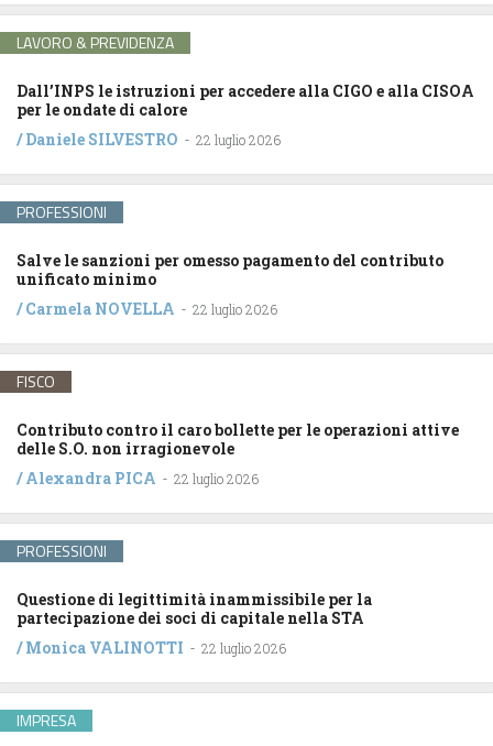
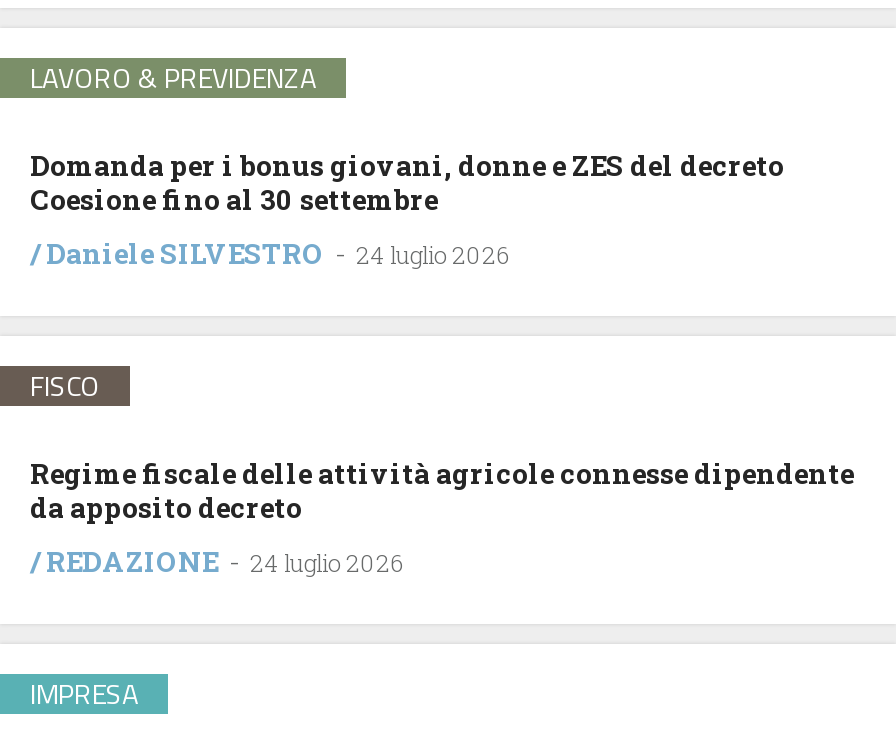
[17,80,474,319] Dall’INPS le istruzioni per accedere alla CIGO e alla CISOA | per le ondate di calore | /Daniele SILVESTRO - 22 luglio 2026 | PROFESSIONI | Salve le sanzioni per omesso pagamento del contributo | unificato minimo | /Carmela NOVELLA - 22 luglio 2026 -> [30,146,784,272] Domanda per i bonus giovani, donne e ZES del decreto | Coesione fino al 30 settembre | /Daniele SILVESTRO - 24 luglio 2026
[17,419,459,658] Contributo contro il caro bollette per le operazioni attive | delle S.O. non irragionevole | /Alexandra PICA - 22 luglio 2026 | PROFESSIONI | Questione di legittimità inammissibile per la | partecipazione dei soci di capitale nella STA | /Monica VALINOTTI - 22 luglio 2026 -> [30,454,854,580] Regime fiscale delle attività agricole connesse dipendente | da apposito decreto | /REDAZIONE - 24 luglio 2026

